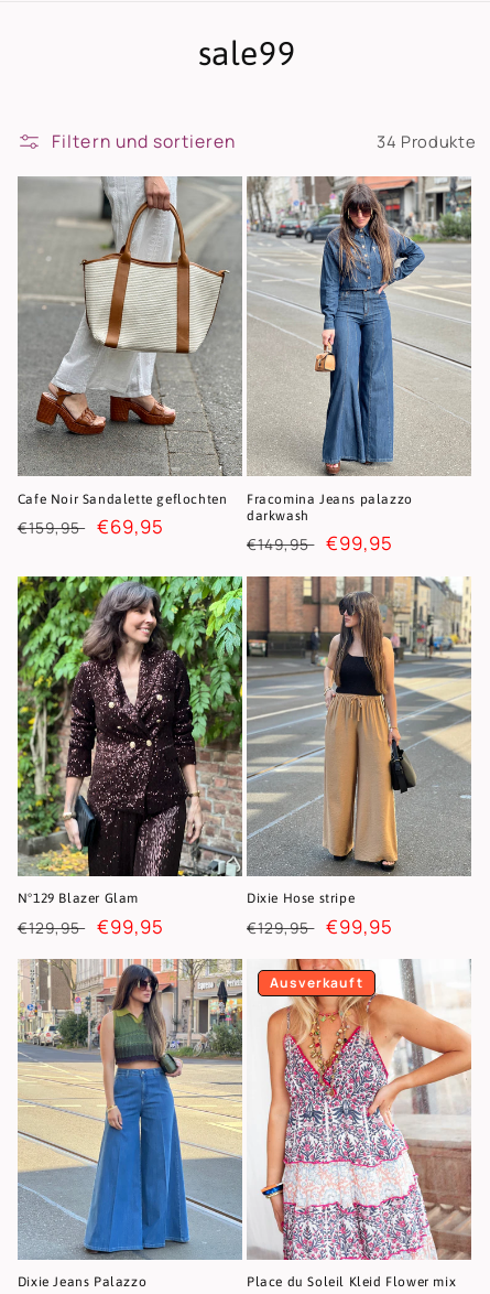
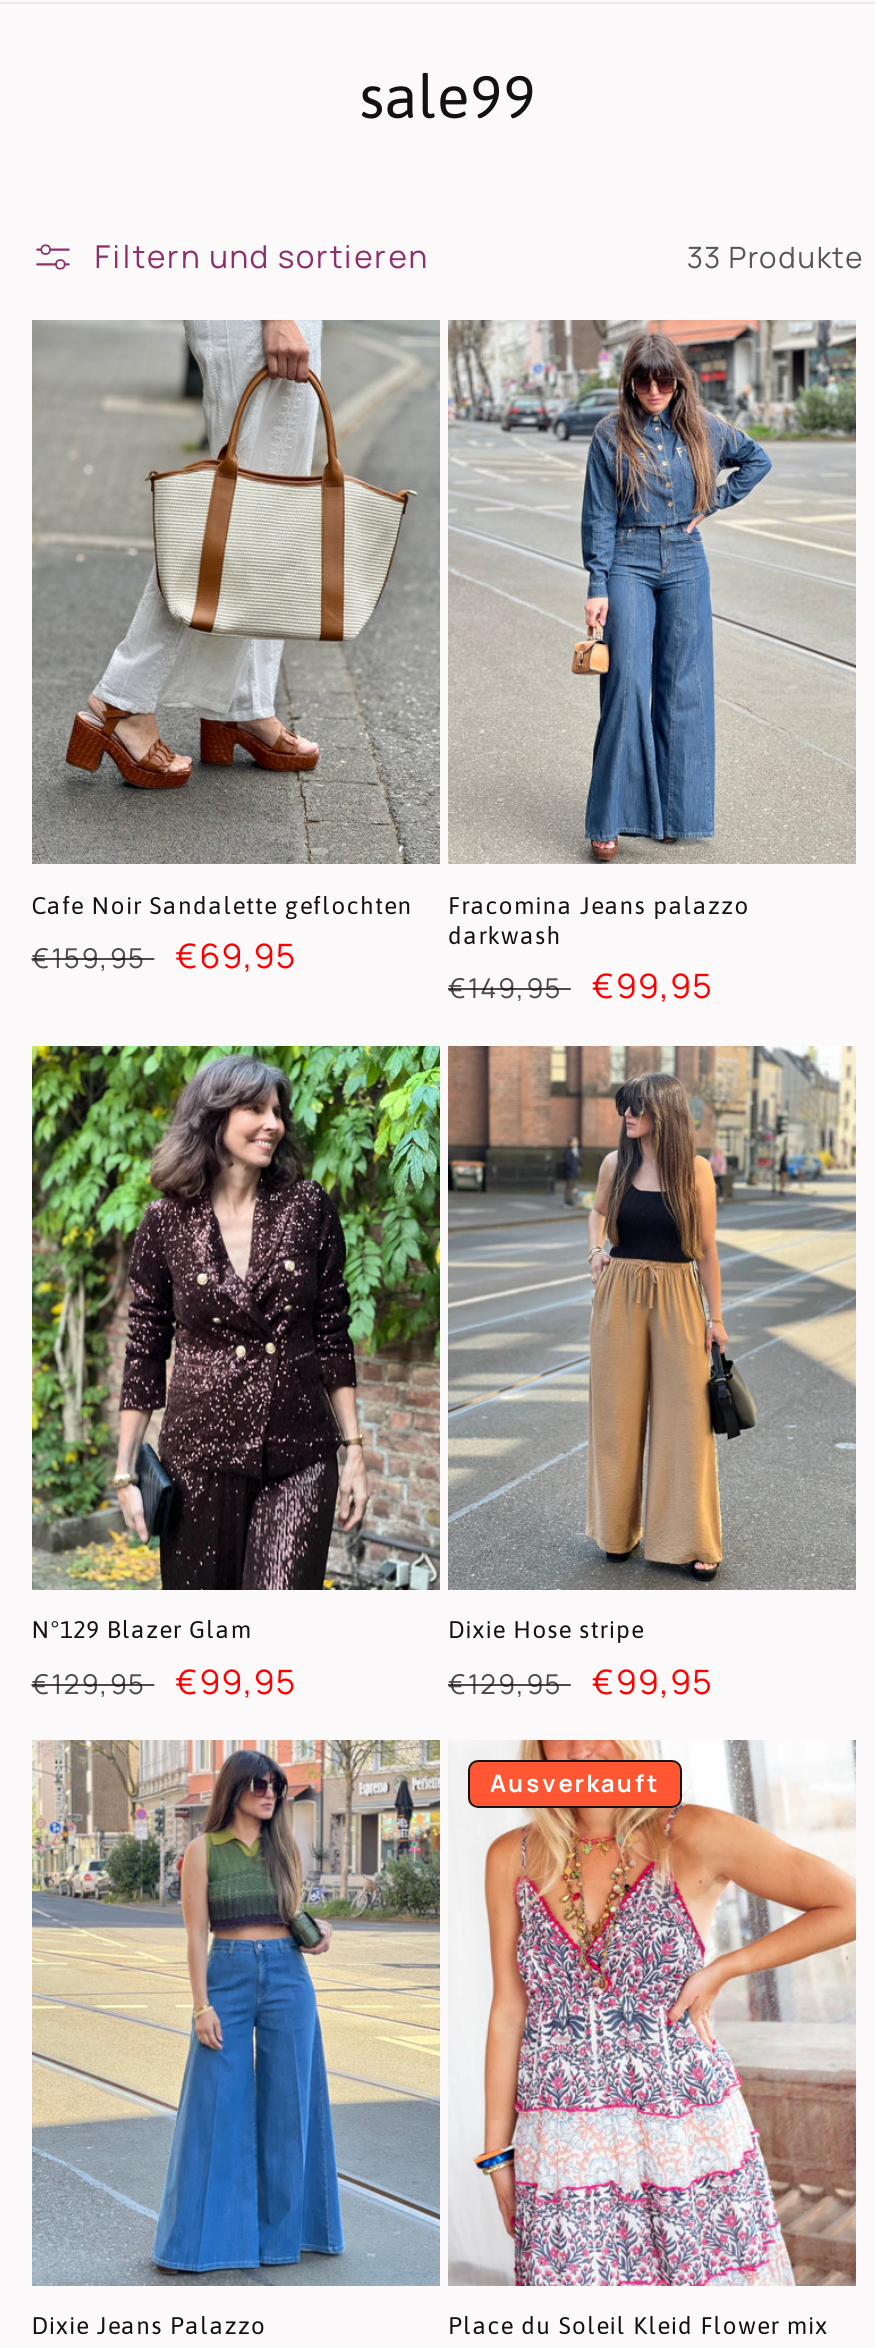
[377,130,476,152] 34 Produkte -> [687,235,864,275] 33 Produkte

